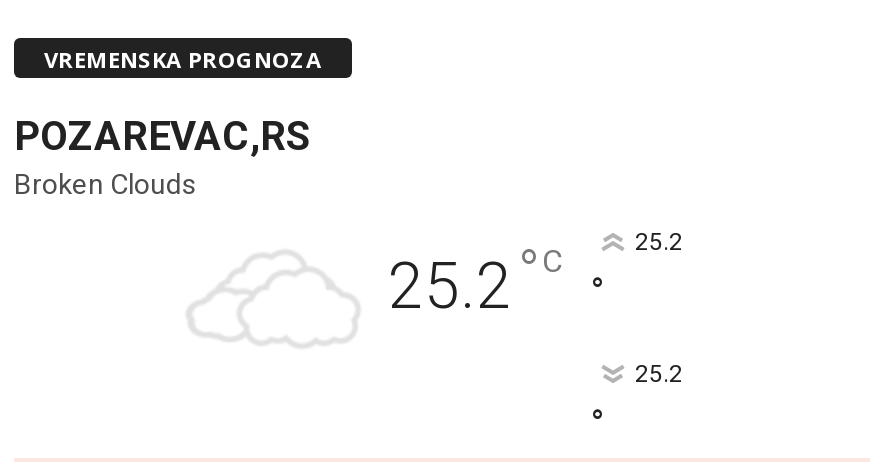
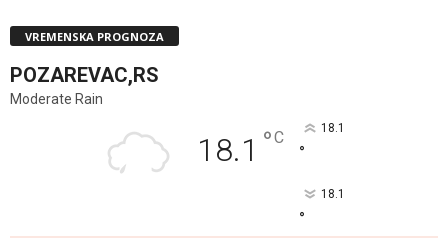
[14,168,683,324] Broken Clouds | 25.2 ° C | 25.2 -> [10,91,344,169] Moderate Rain | 18.1 ° C | 18.1
[635,360,683,388] 25.2 -> [320,187,344,201] 18.1

